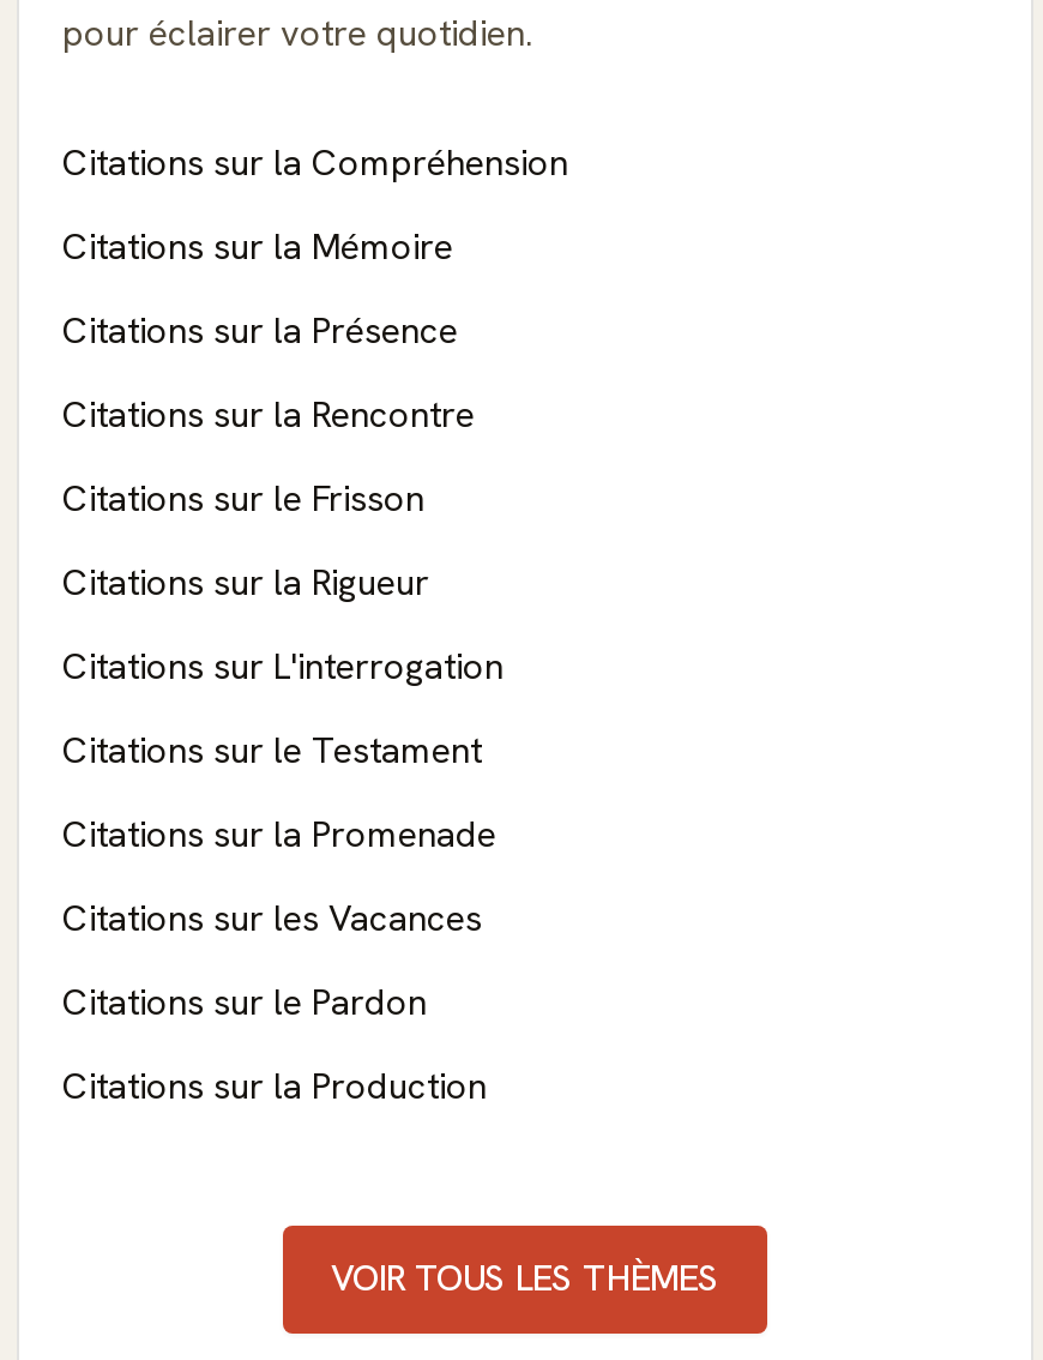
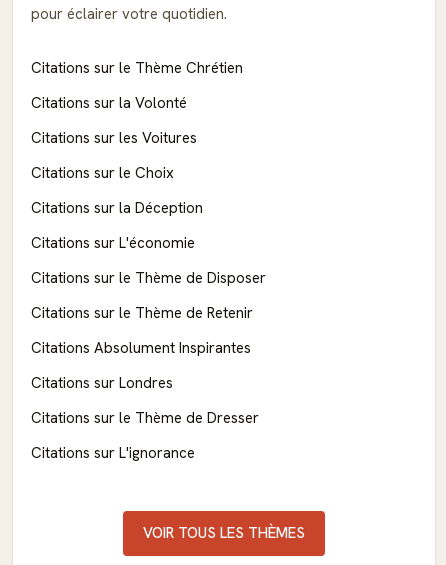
[62,138,568,186] Citations sur la Compréhension -> [31,58,243,78] Citations sur le Thème Chrétien
[62,222,453,270] Citations sur la Mémoire -> [31,93,187,113] Citations sur la Volonté
[62,306,458,354] Citations sur la Présence -> [31,128,197,148] Citations sur les Voitures
[62,390,475,438] Citations sur la Rencontre -> [31,163,174,183] Citations sur le Choix
[62,474,424,522] Citations sur le Frisson -> [31,198,203,218] Citations sur la Déception
[62,558,429,606] Citations sur la Rigueur -> [31,233,195,253] Citations sur L'économie
[62,642,504,690] Citations sur L'interrogation -> [31,268,266,288] Citations sur le Thème de Disposer
[62,726,482,774] Citations sur le Testament -> [31,303,253,323] Citations sur le Thème de Retenir
[62,810,496,858] Citations sur la Promenade -> [31,338,251,358] Citations Absolument Inspirantes
[62,894,482,942] Citations sur les Vacances -> [31,373,173,393] Citations sur Londres
[62,978,427,1026] Citations sur le Pardon -> [31,408,259,428] Citations sur le Thème de Dresser
[62,1062,487,1110] Citations sur la Production -> [31,443,195,463] Citations sur L'ignorance

